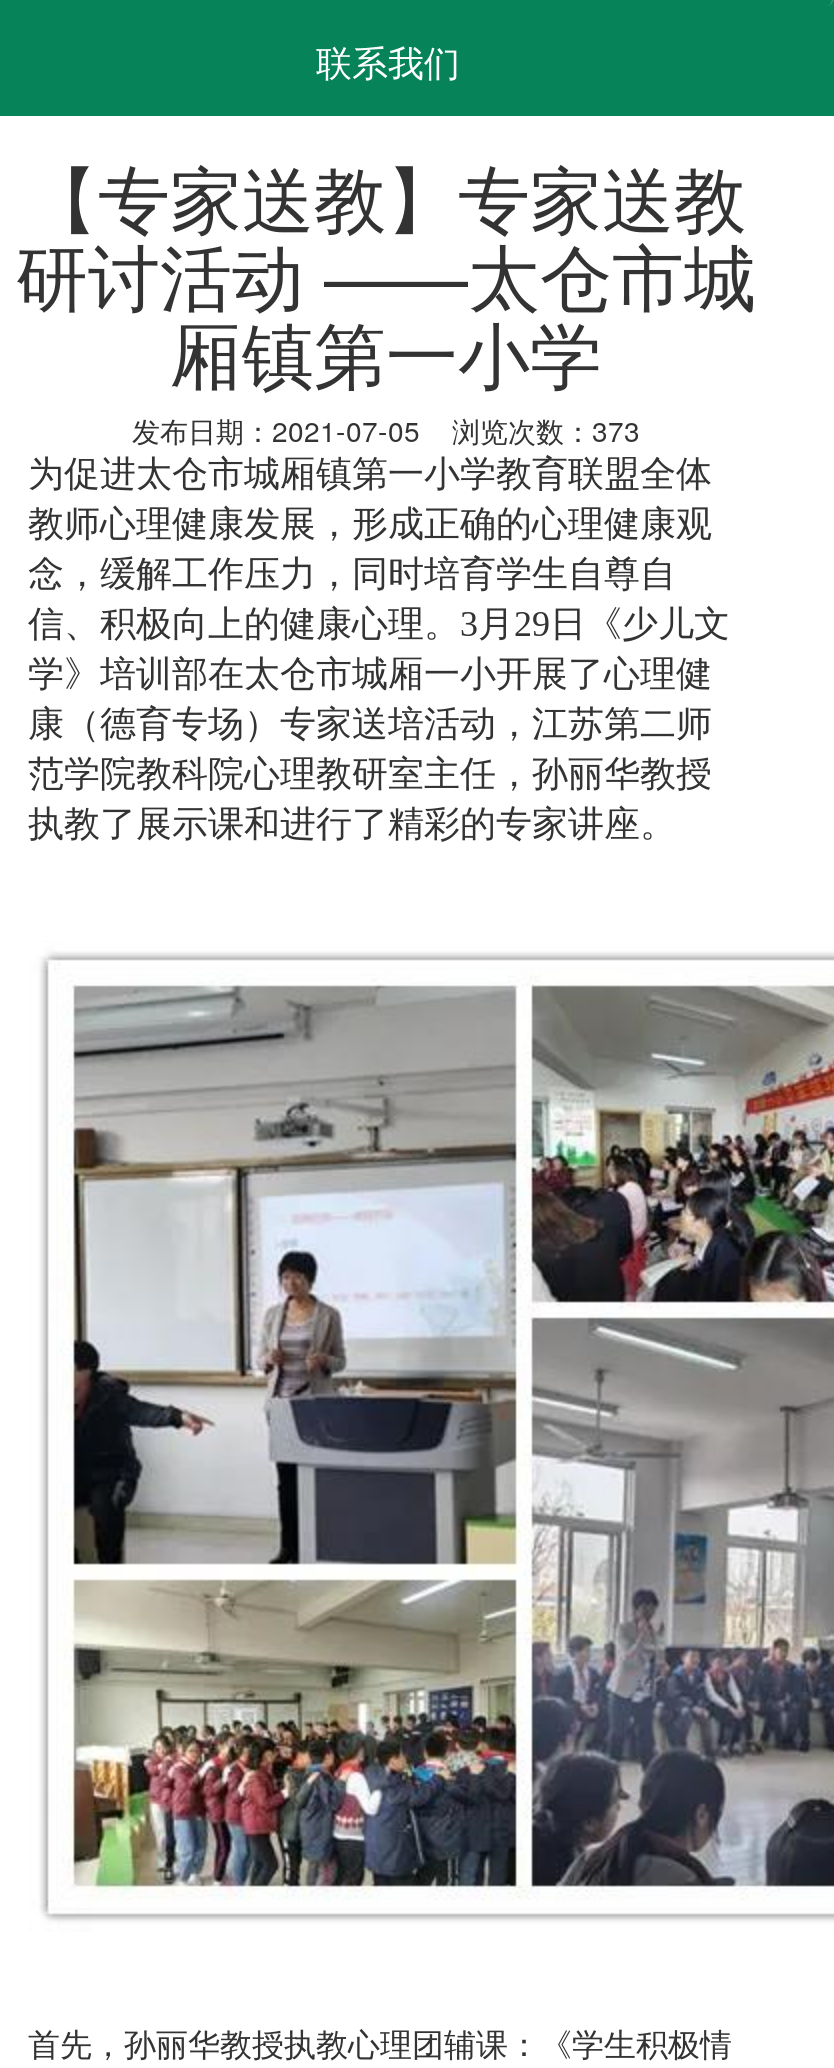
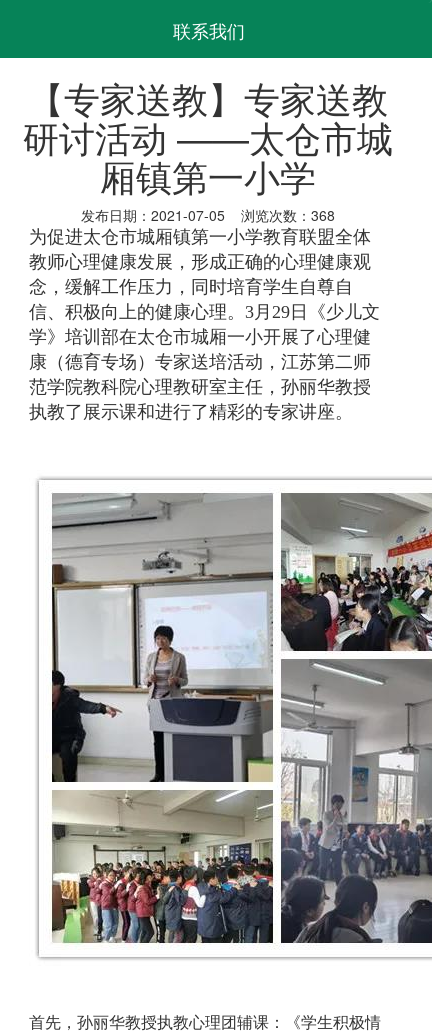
[132,410,640,450] 发布日期：2021-07-05 浏览次数：373 -> [81,205,335,225] 发布日期：2021-07-05 浏览次数：368

